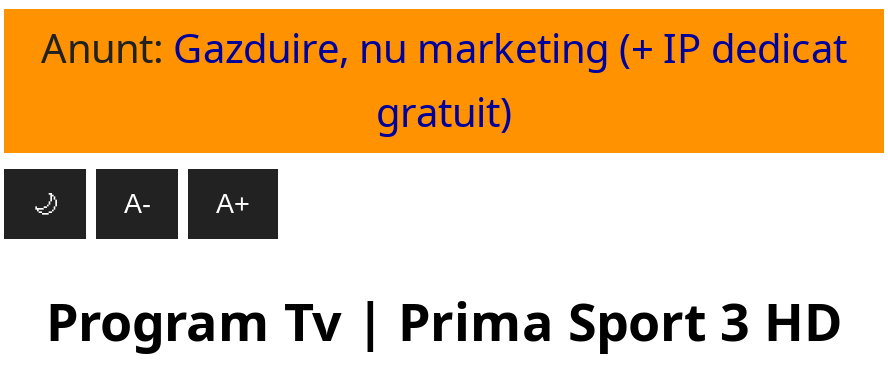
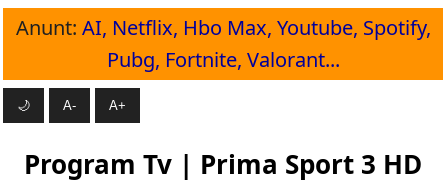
[41,21,847,139] Anunt: Gazduire, nu marketing (+ IP dedicat | gratuit) -> [15,14,430,73] Anunt: AI, Netflix, Hbo Max, Youtube, Spotify, | Pubg, Fortnite, Valorant...

